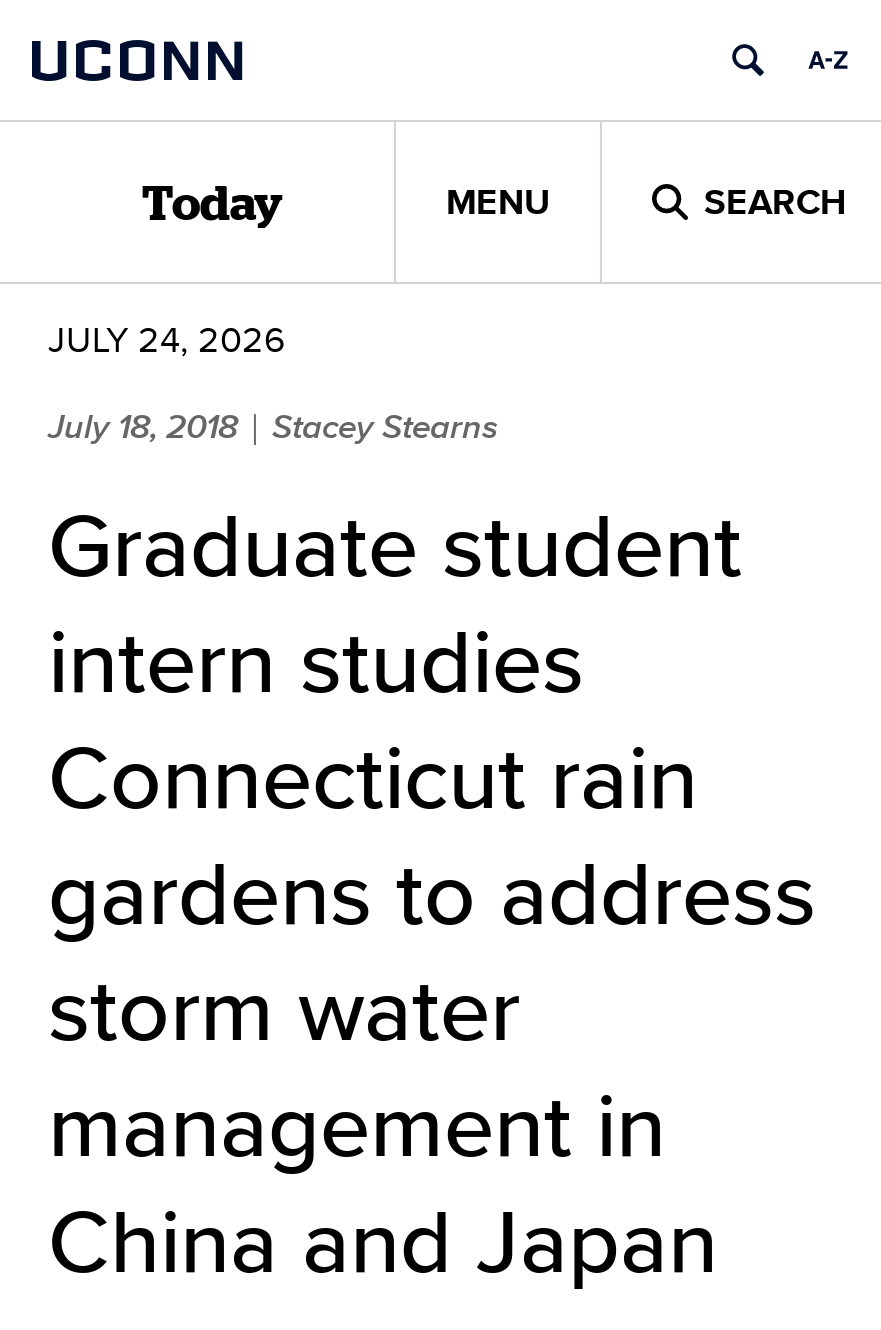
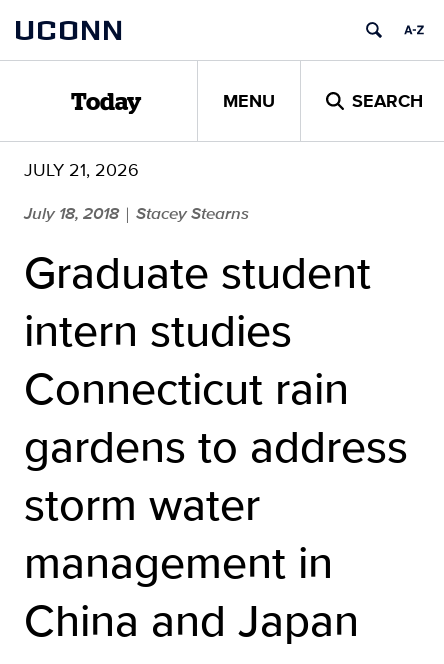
[48,314,286,364] JULY 24, 2026 -> [24,157,139,182] JULY 21, 2026

